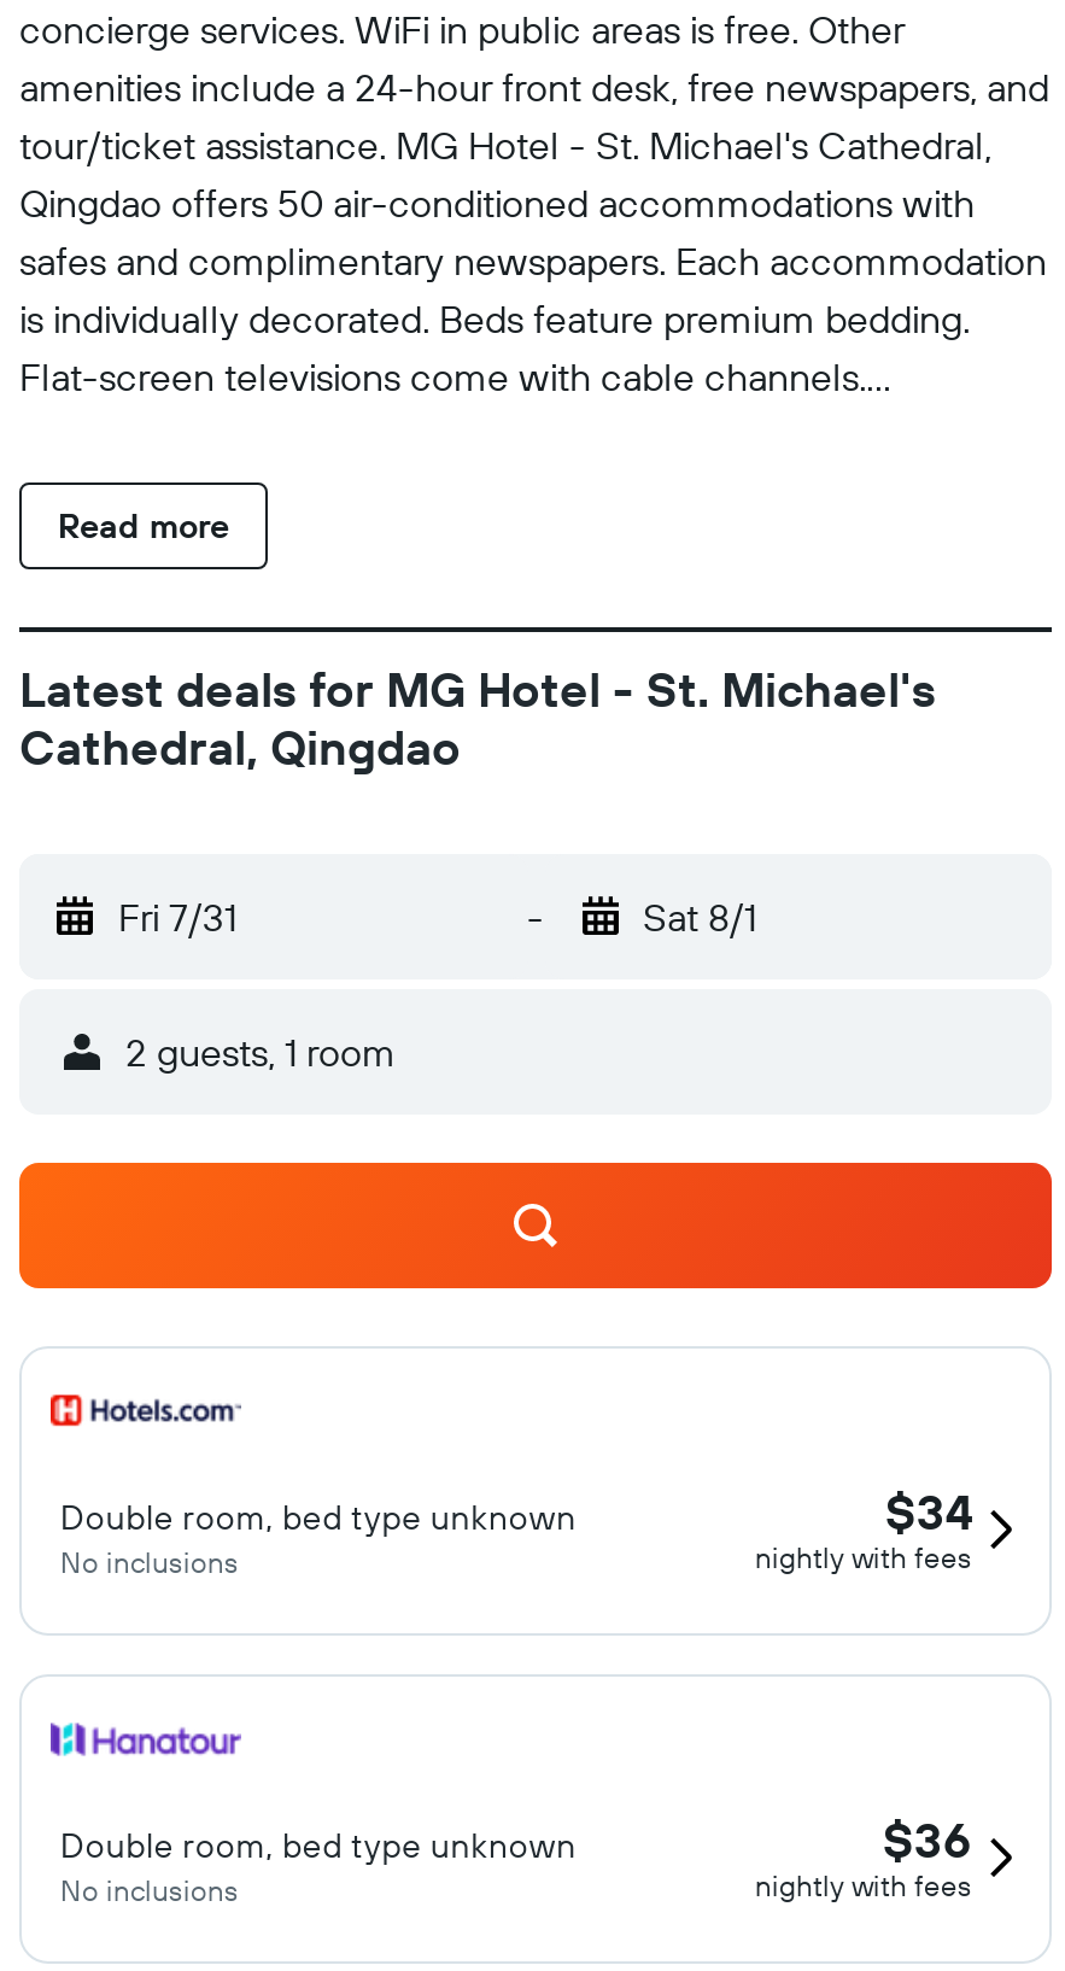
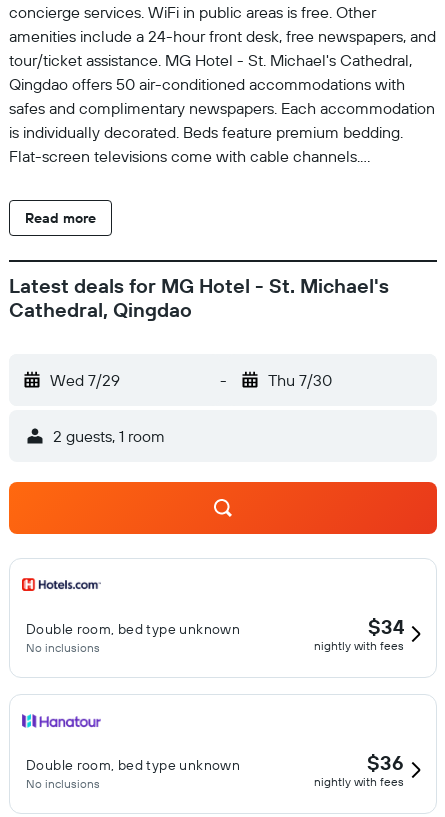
[118,893,236,941] Fri 7/31 -> [50,370,120,390] Wed 7/29
[643,893,756,941] Sat 8/1 -> [267,370,331,390] Thu 7/30

